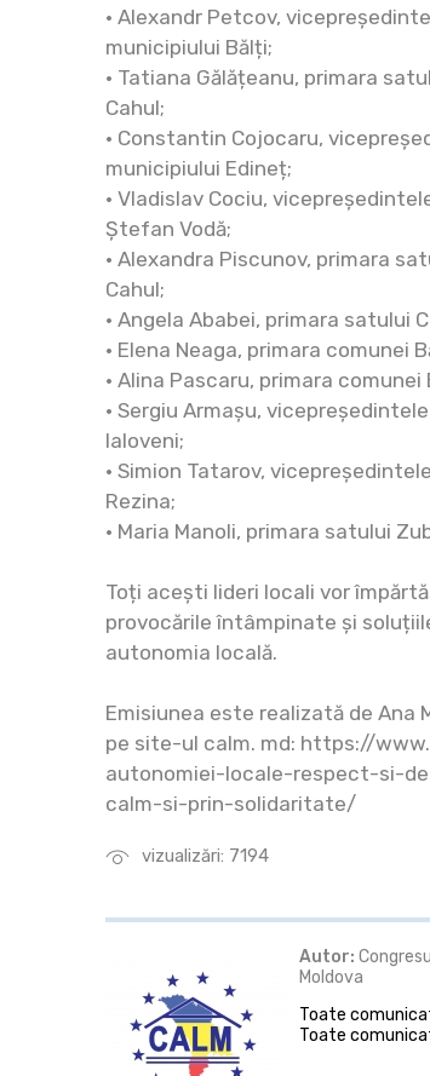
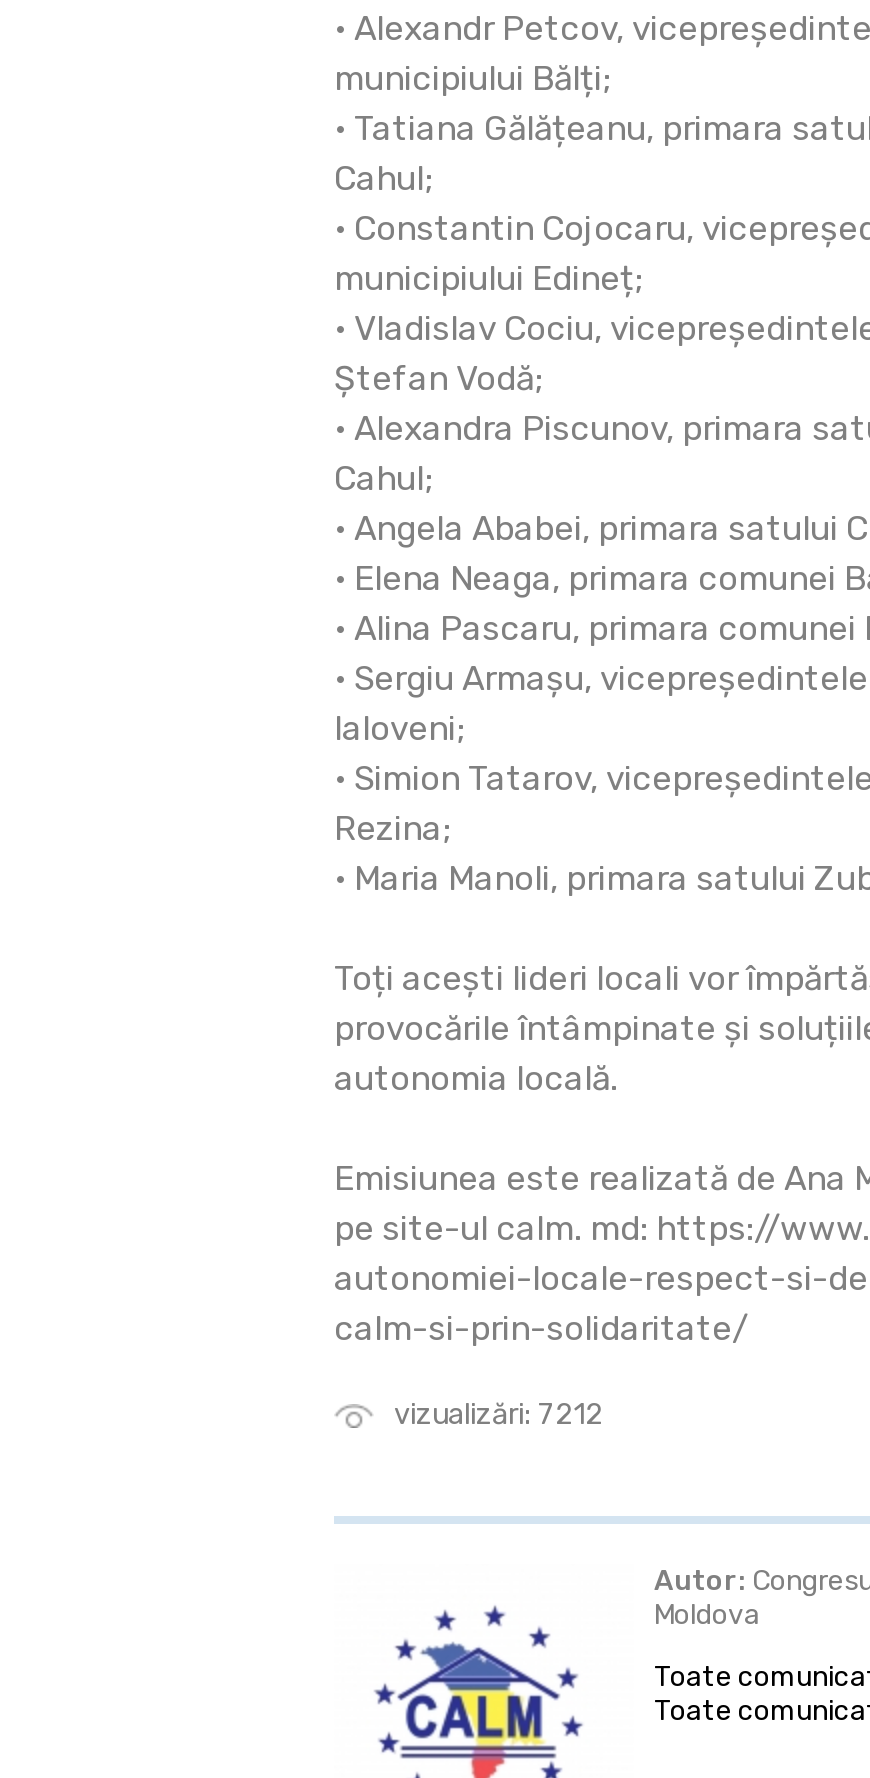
[142,845,269,867] vizualizări: 7194 -> [394,1396,604,1432] vizualizări: 7212

